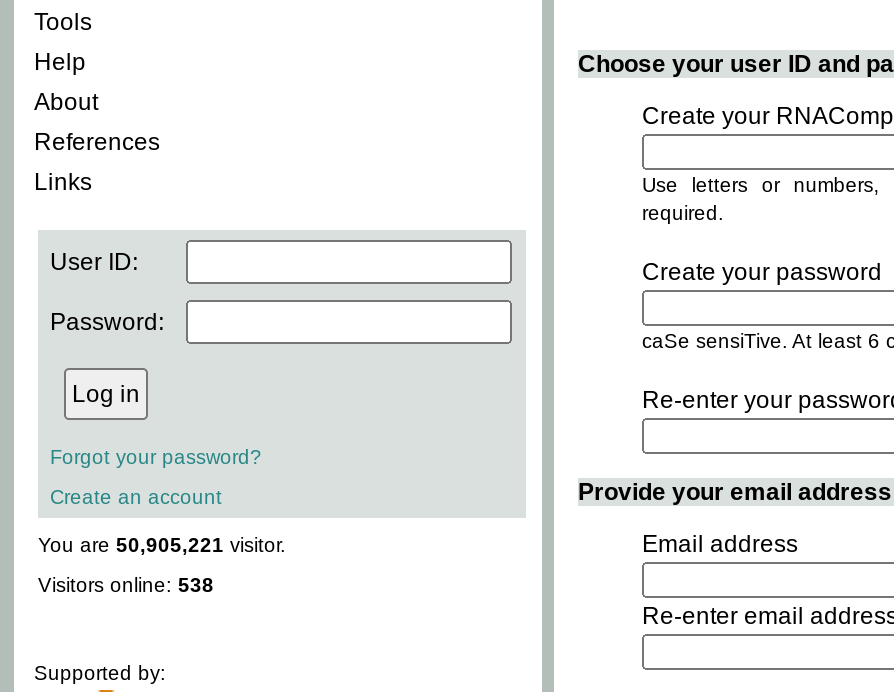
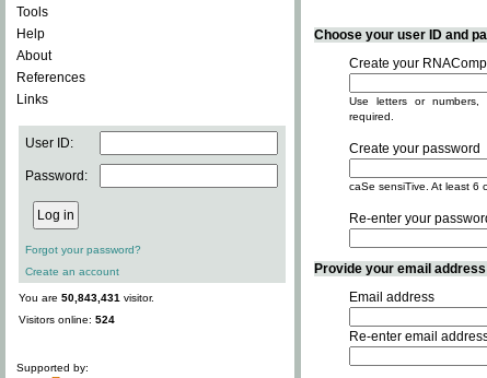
[38,534,286,556] You are 50,905,221 visitor. -> [19,292,154,304] You are 50,843,431 visitor.
[38,574,214,596] Visitors online: 538 -> [19,314,115,326] Visitors online: 524

